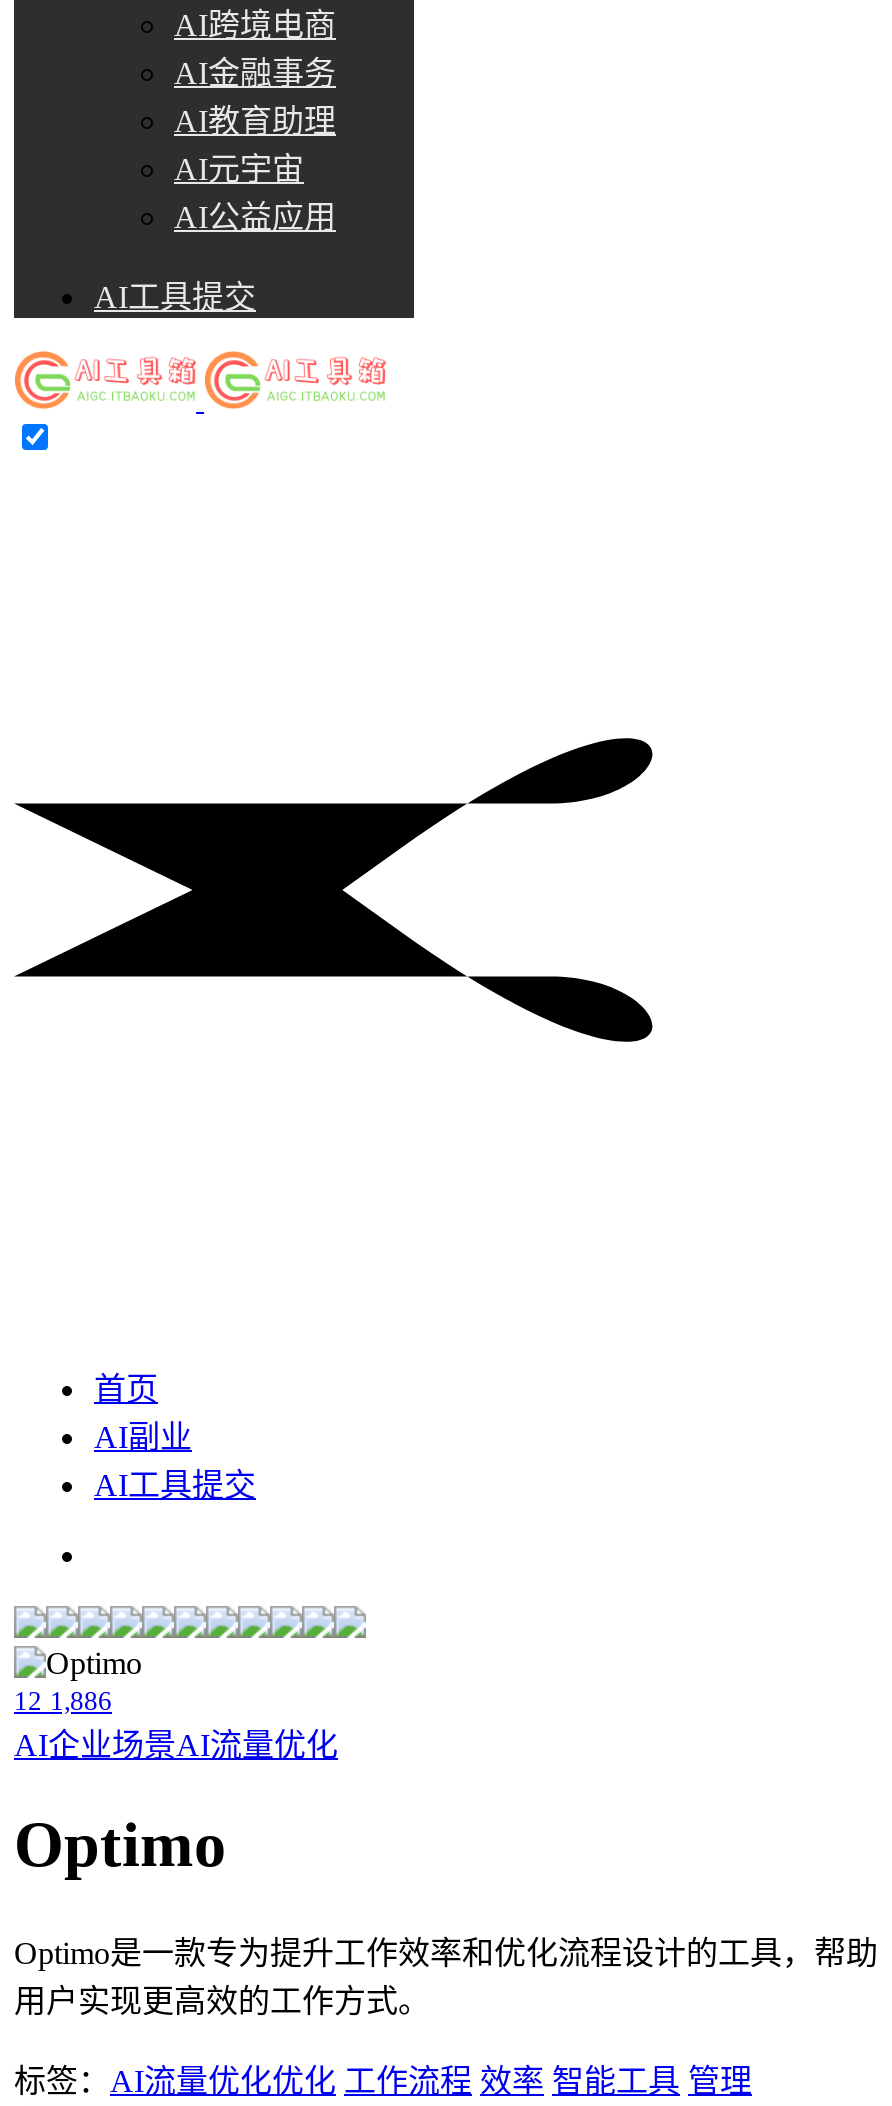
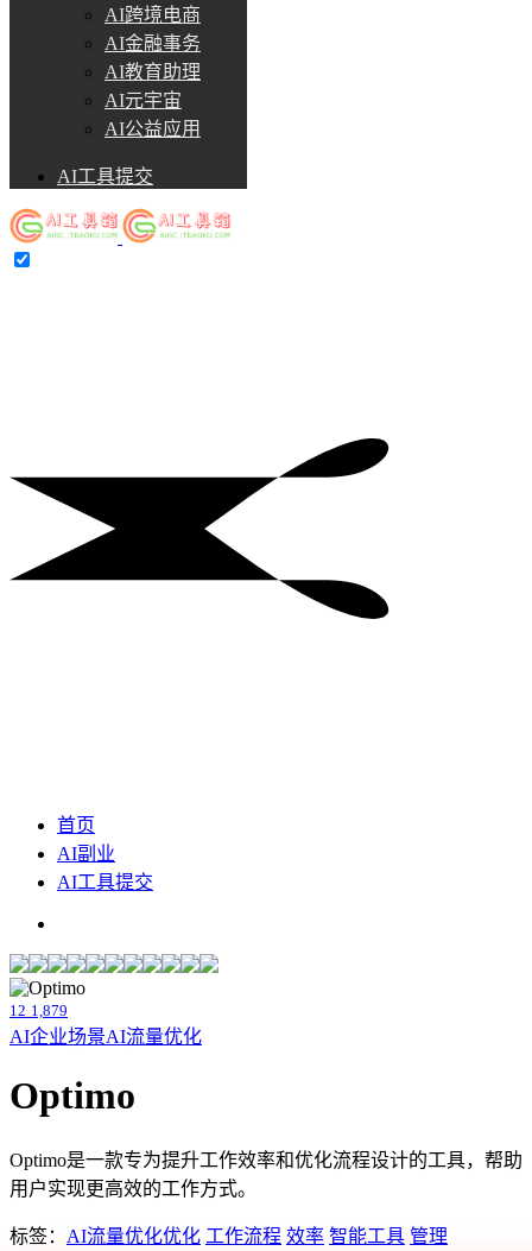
[14,1686,112,1716] 12 1,886 -> [9,1002,68,1019] 12 1,879

